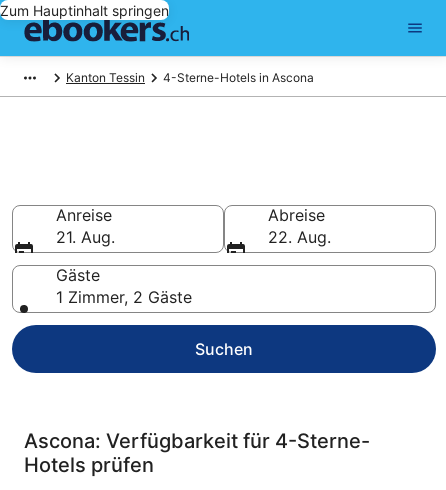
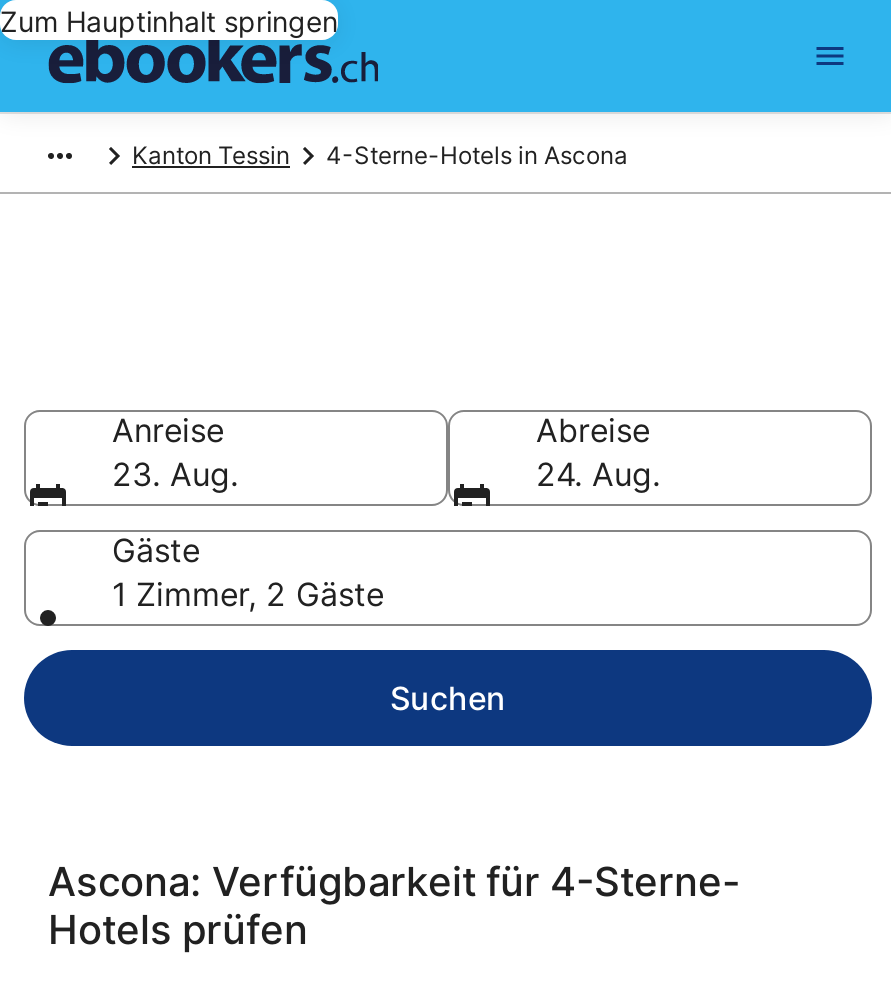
[56,227,115,247] 21. Aug. -> [112,454,238,494] 23. Aug.
[268,227,331,247] 22. Aug. -> [536,454,660,494] 24. Aug.

